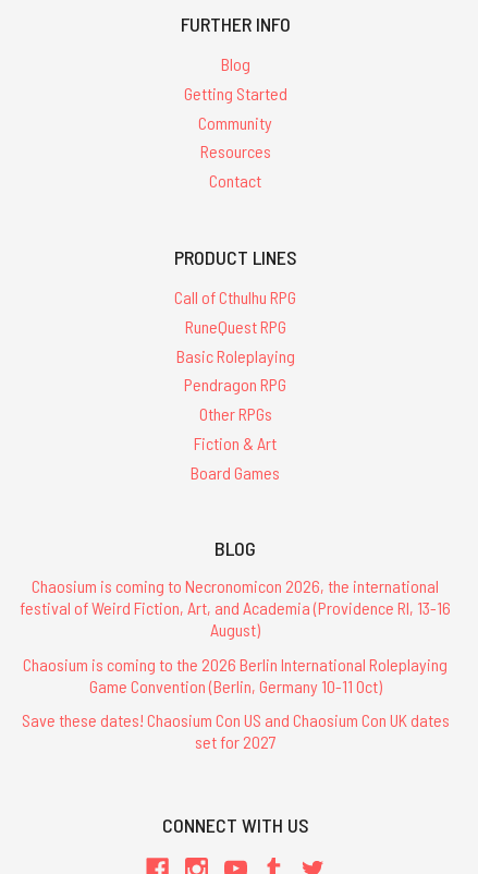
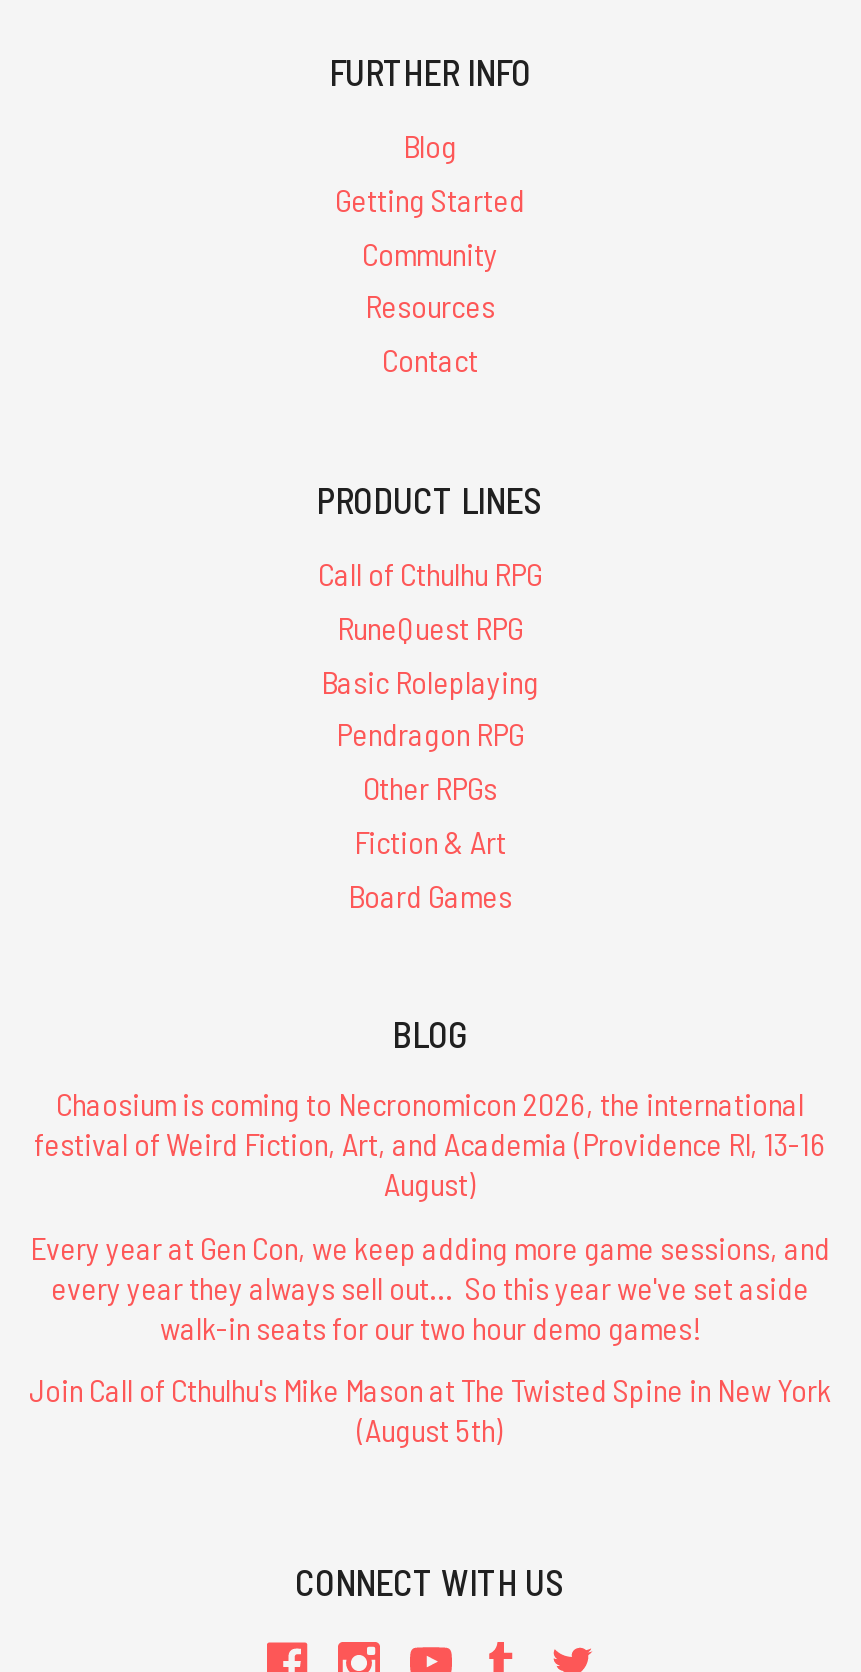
[23,654,448,696] Chaosium is coming to the 2026 Berlin International Roleplaying | Game Convention (Berlin, Germany 10-11 Oct) -> [30,1227,830,1345] Every year at Gen Con, we keep adding more game sessions, and | every year they always sell out... So this year we've set aside | walk-in seats for our two hour demo games!
[21,709,449,752] Save these dates! Chaosium Con US and Chaosium Con UK dates | set for 2027 -> [29,1370,831,1448] Join Call of Cthulhu's Mike Mason at The Twisted Spine in New York | (August 5th)

